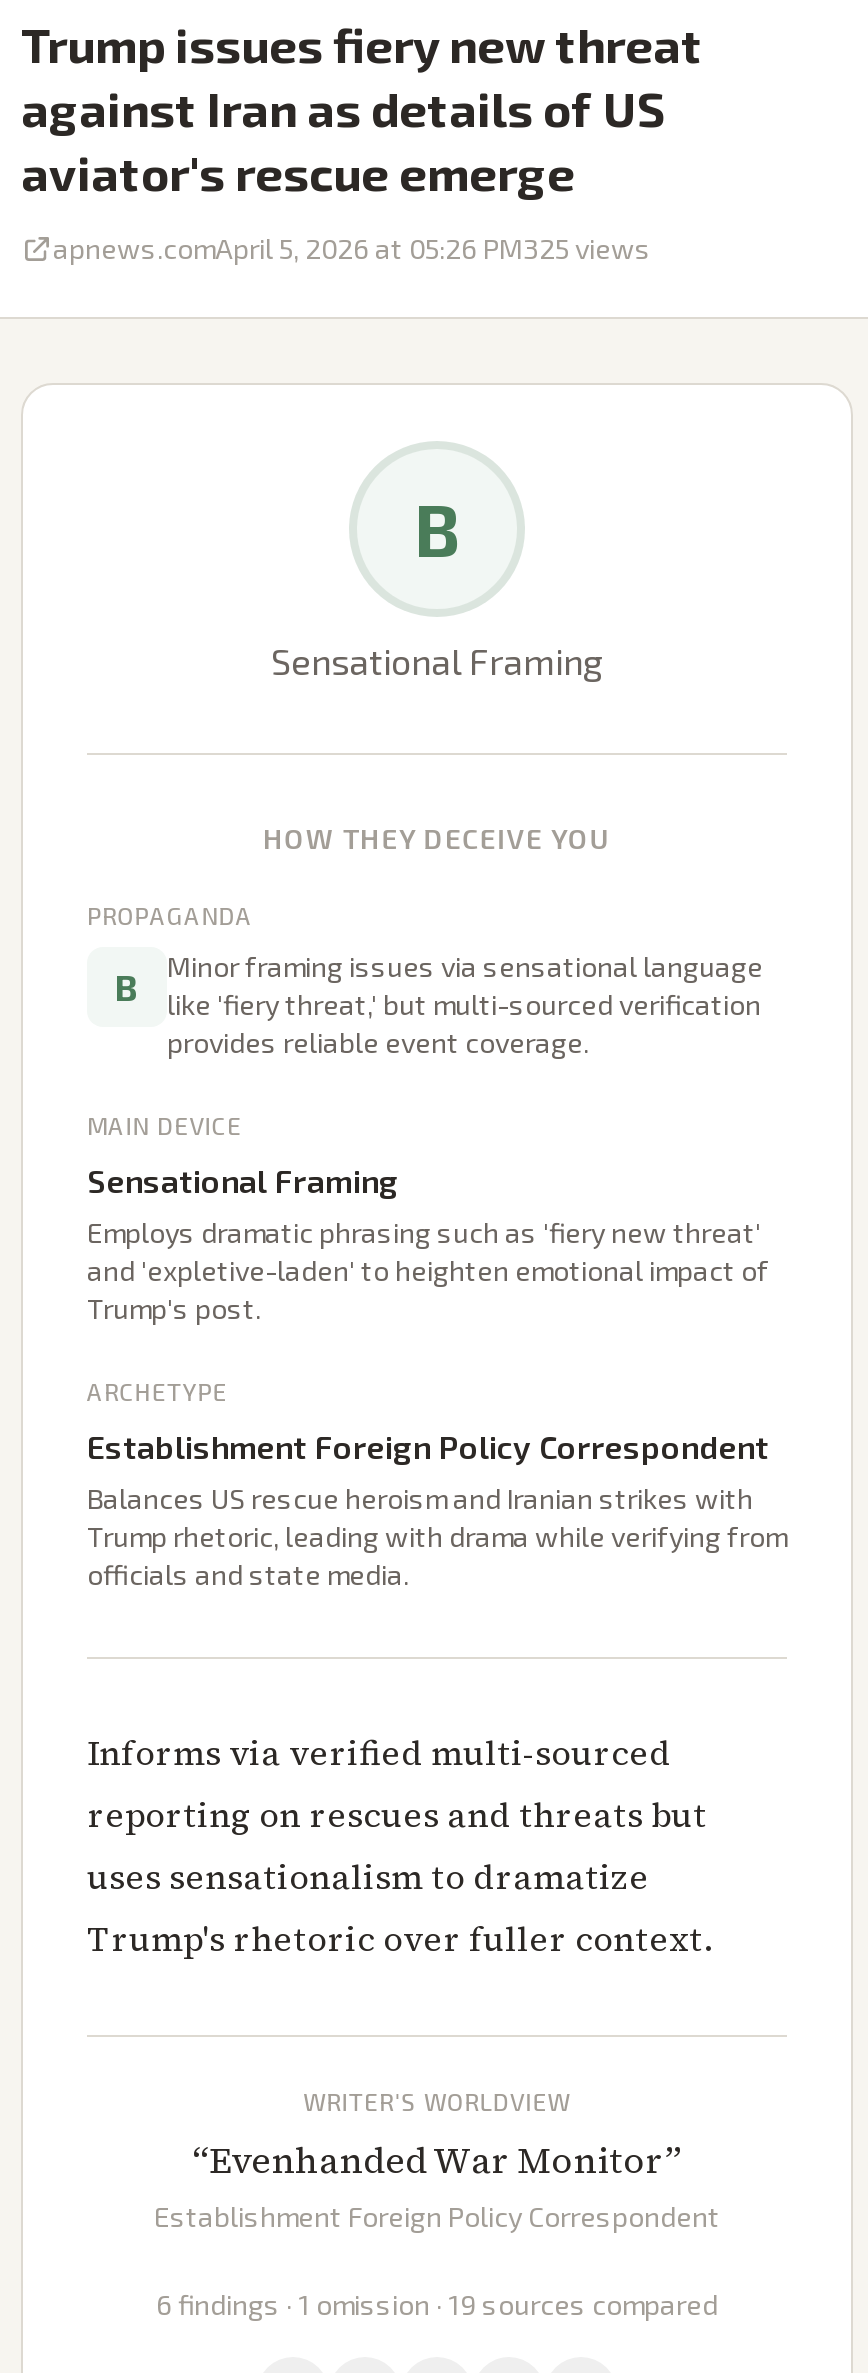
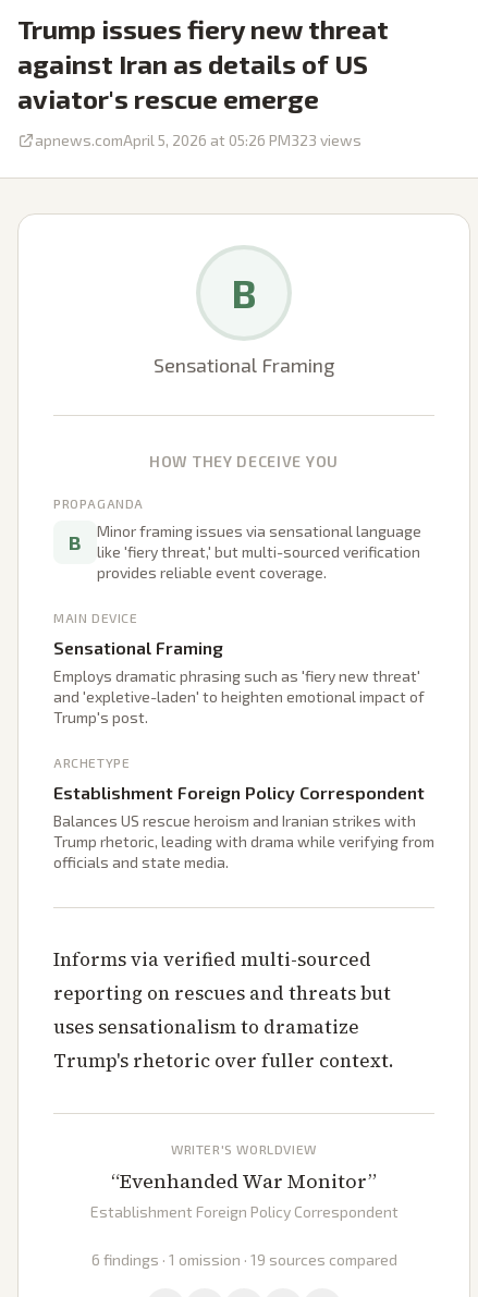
[53,231,651,265] apnews.comApril 5, 2026 at 05:26 PM325 views -> [35,131,361,149] apnews.comApril 5, 2026 at 05:26 PM323 views

